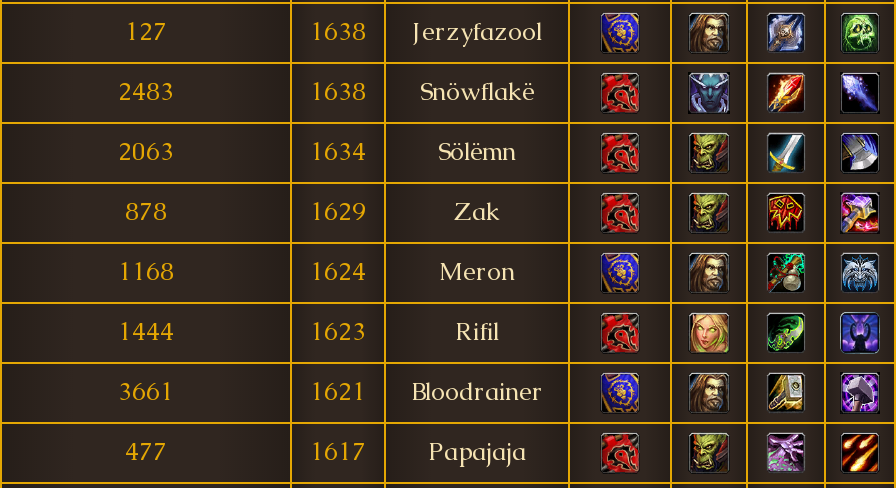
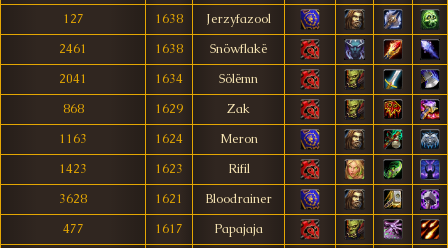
[118,76,174,108] 2483 -> [59,41,87,57] 2461
[118,136,174,168] 2063 -> [59,71,87,87] 2041
[125,196,167,228] 878 -> [62,101,83,117] 868
[118,256,174,288] 1168 -> [59,131,87,147] 1163
[118,316,174,348] 1444 -> [59,161,87,177] 1423
[118,376,174,408] 3661 -> [59,191,87,207] 3628

